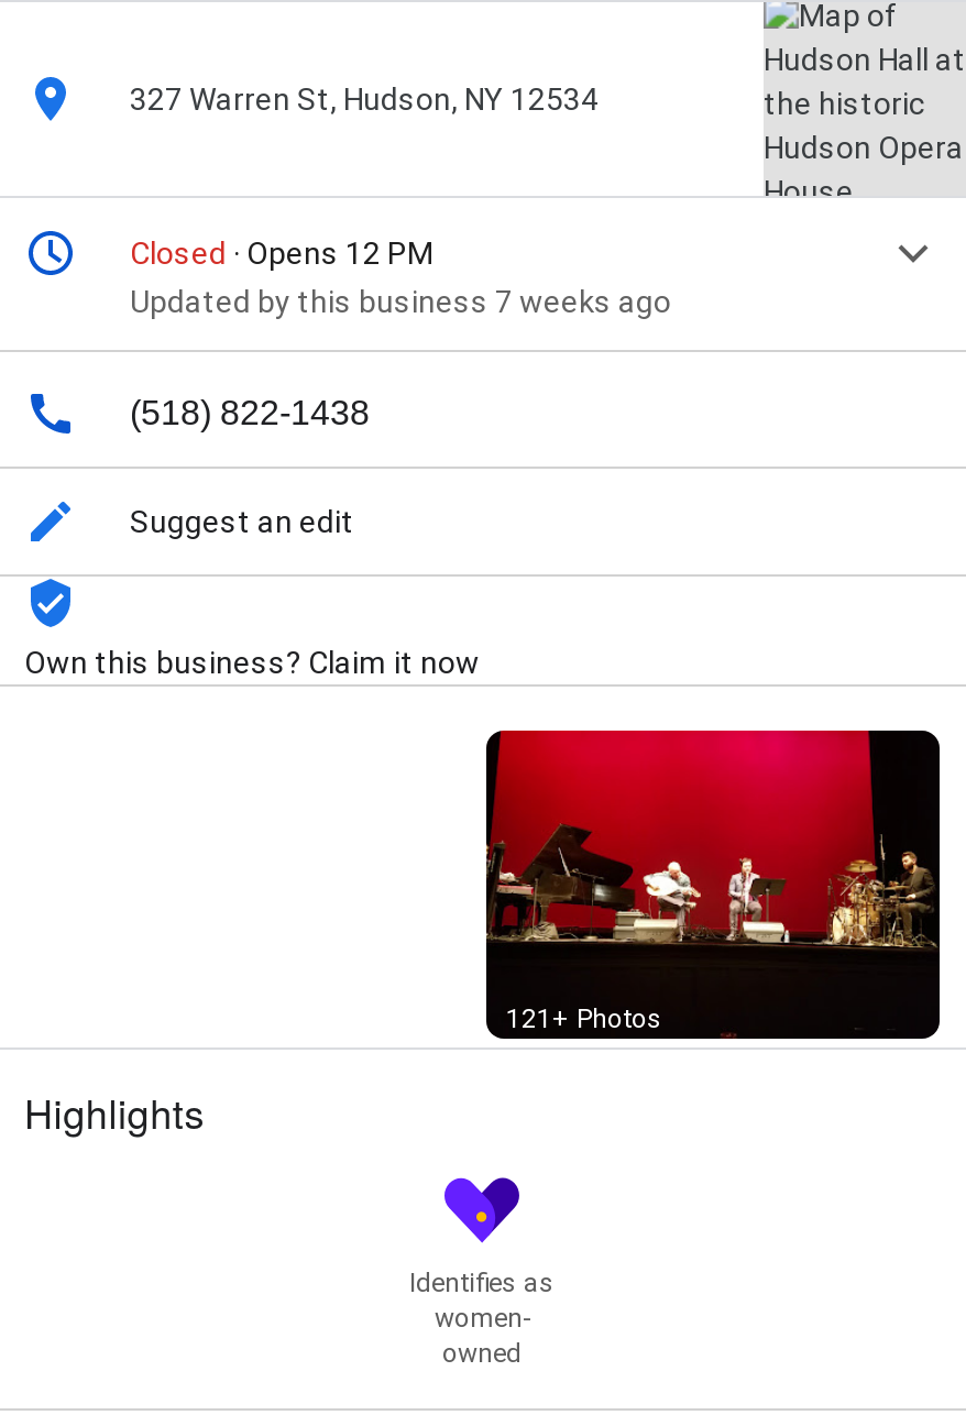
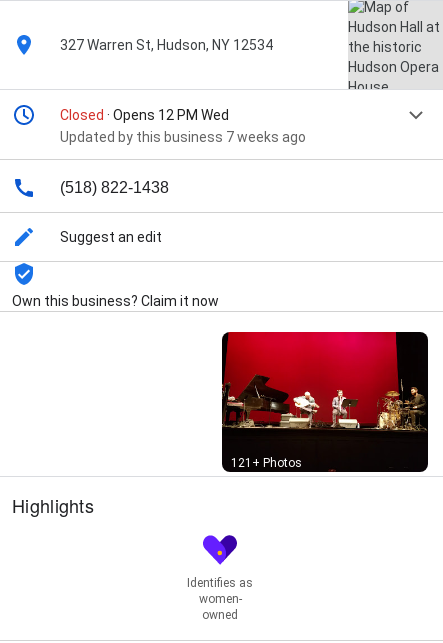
[130,236,433,271] Closed · Opens 12 PM -> [60,107,229,123] Closed · Opens 12 PM Wed

